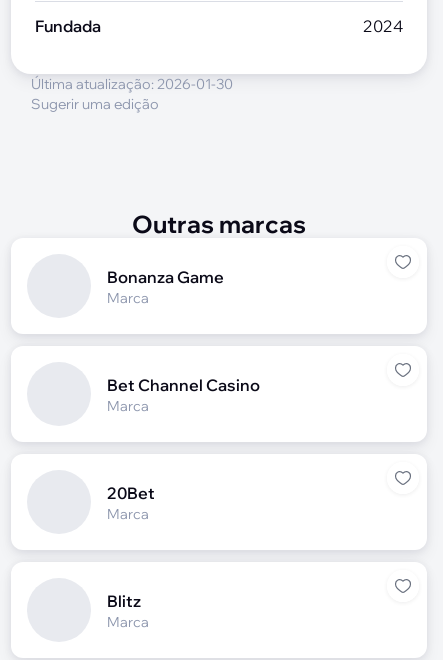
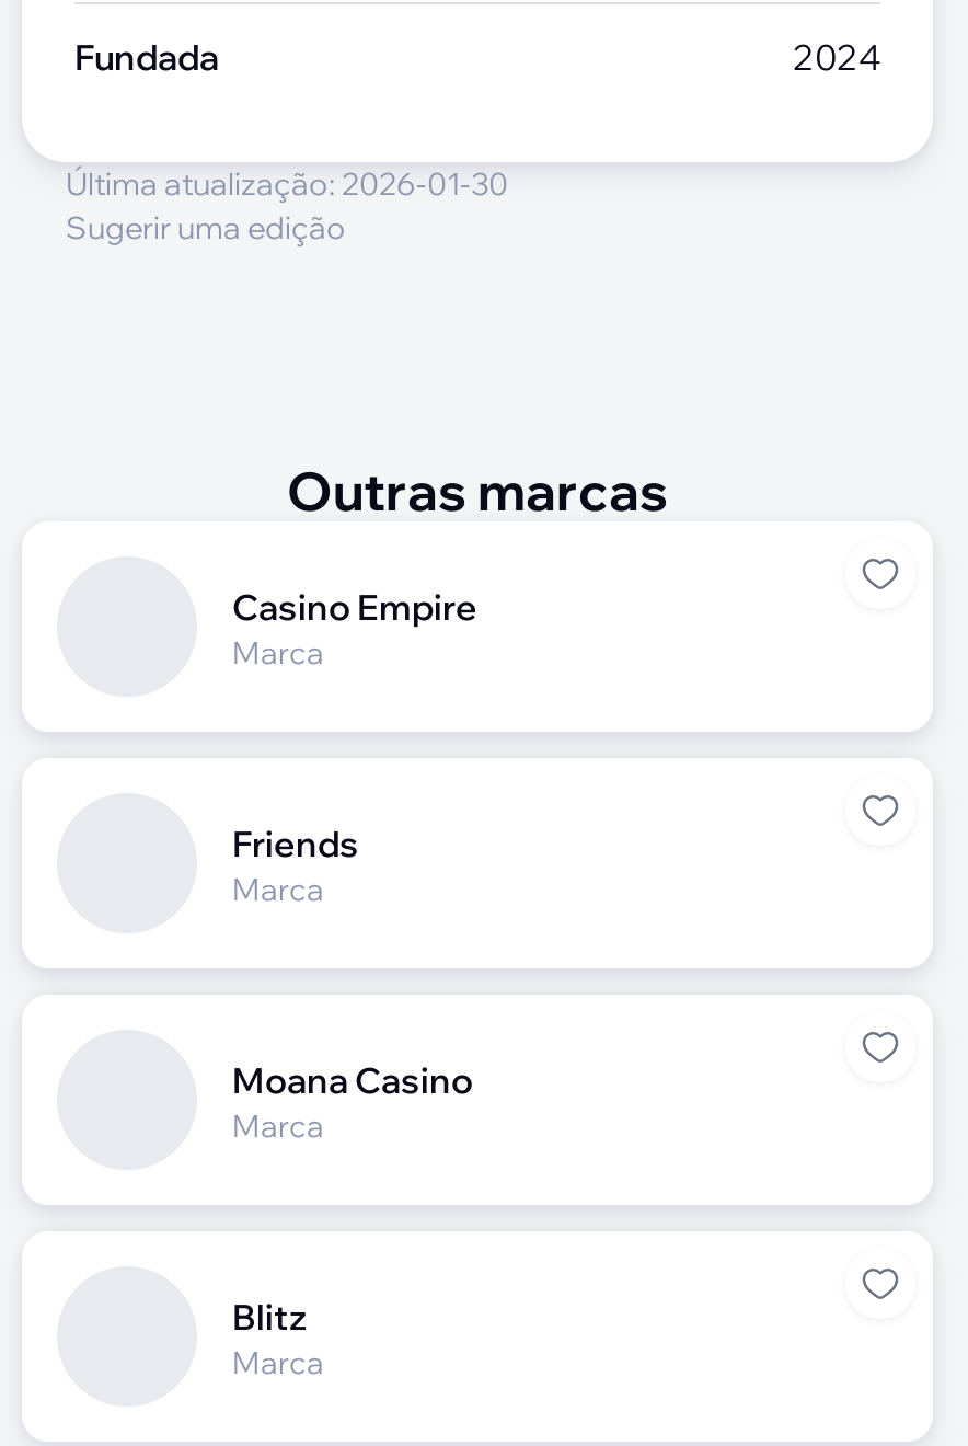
[107,266,224,286] Bonanza Game -> [232,584,477,628] Casino Empire
[107,374,260,394] Bet Channel Casino -> [232,820,359,864] Friends
[107,482,155,502] 20Bet -> [232,1057,473,1101] Moana Casino

